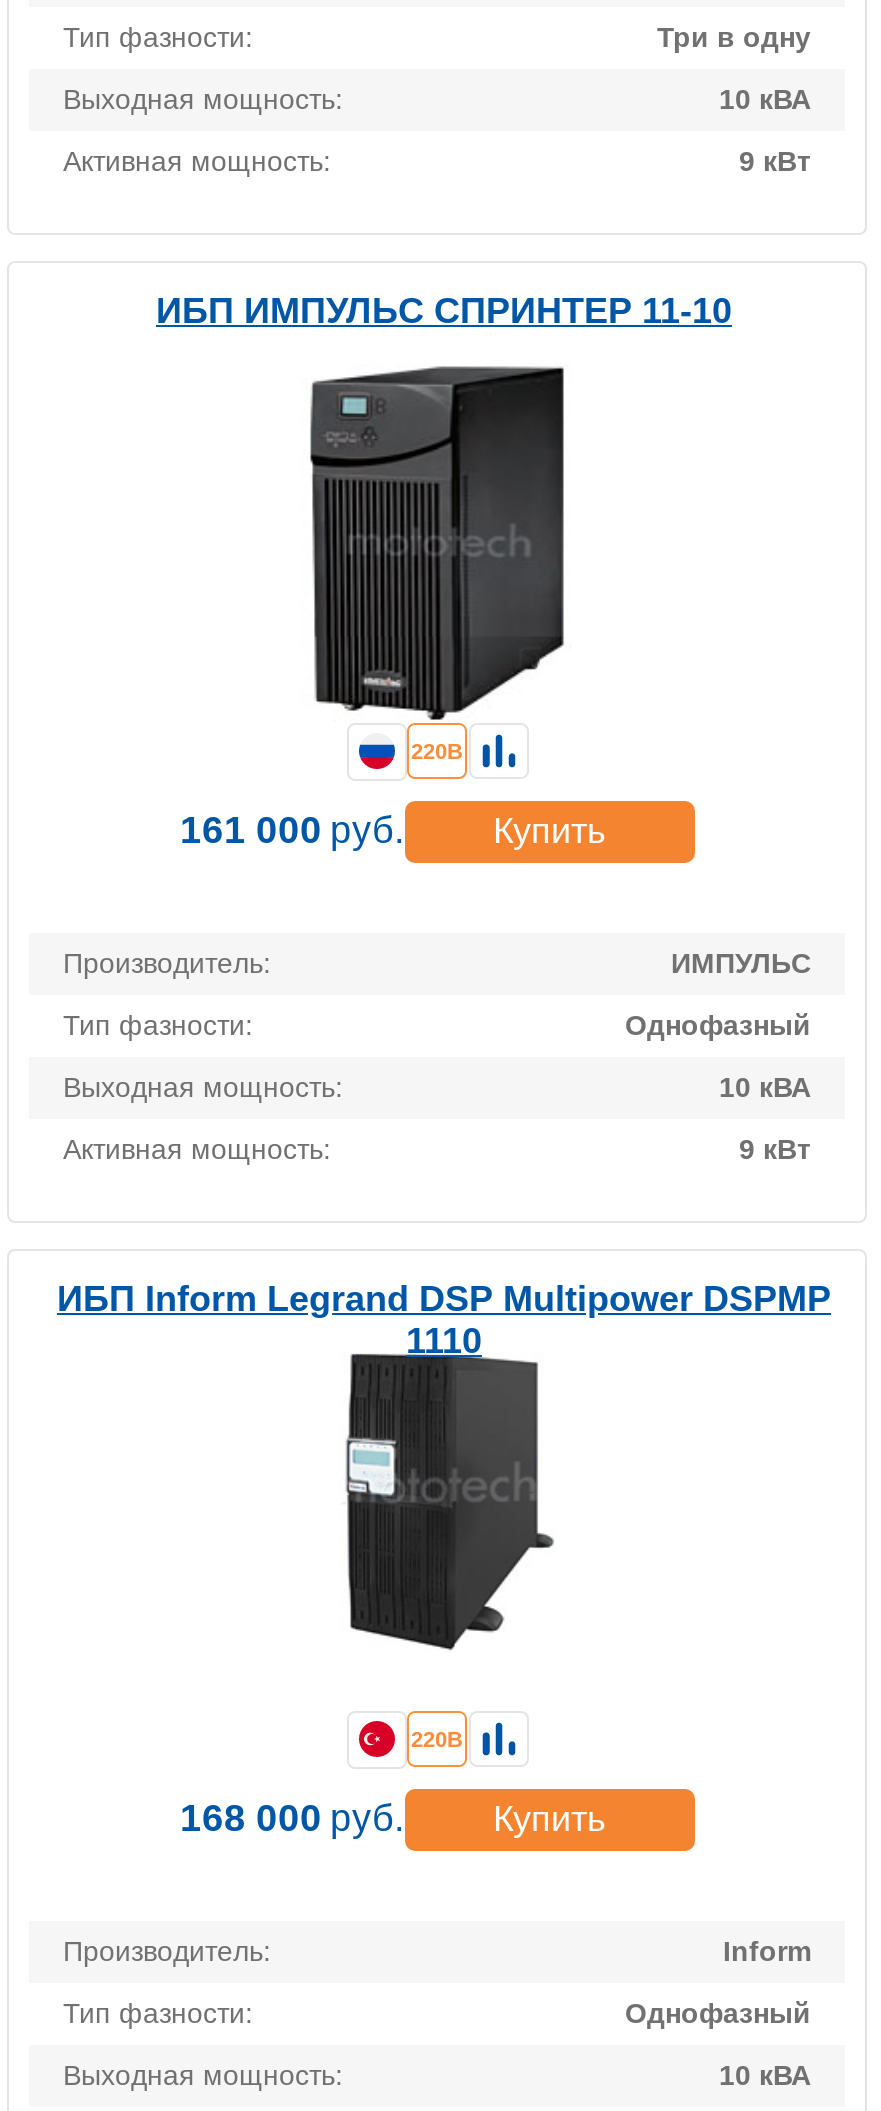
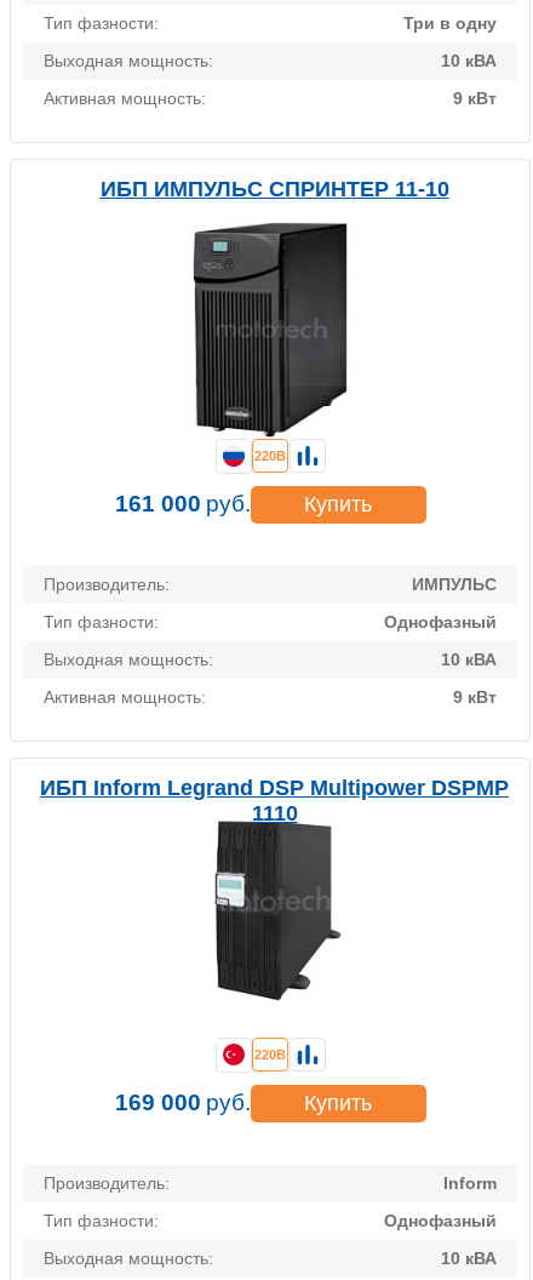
[180,1797,404,1839] 168 000 руб. -> [114,1090,250,1115] 169 000 руб.

